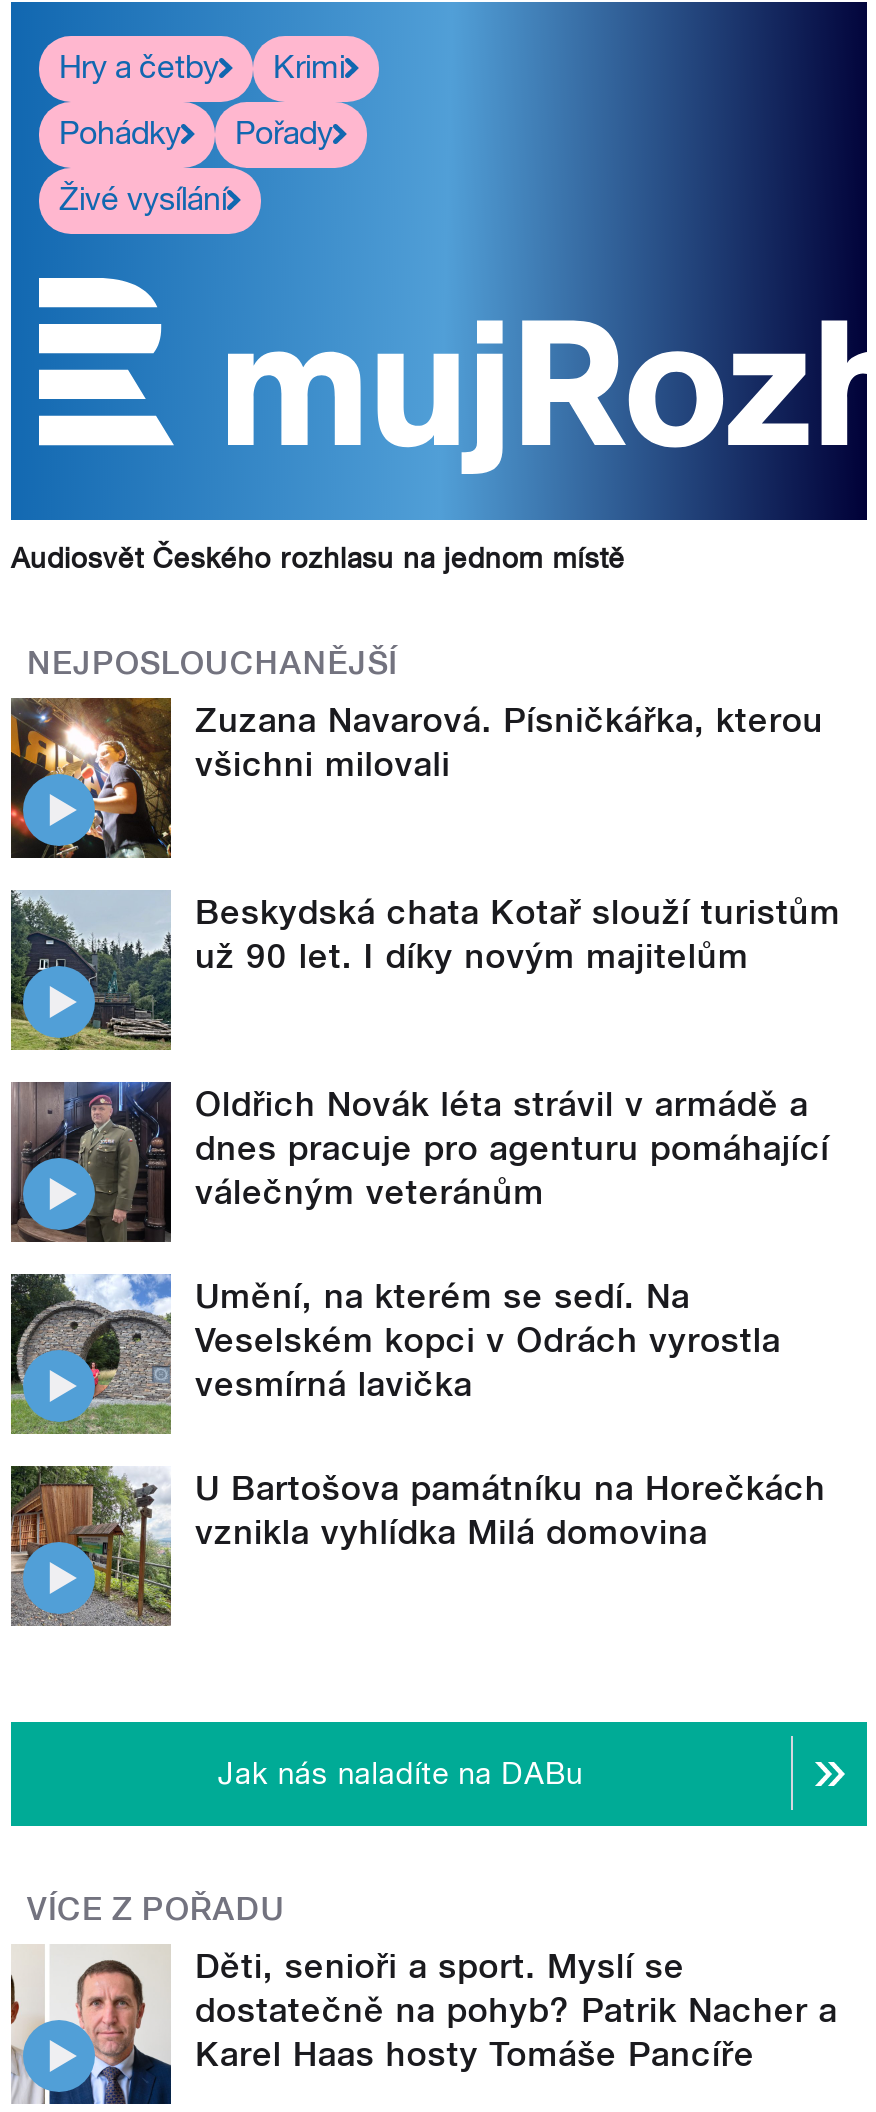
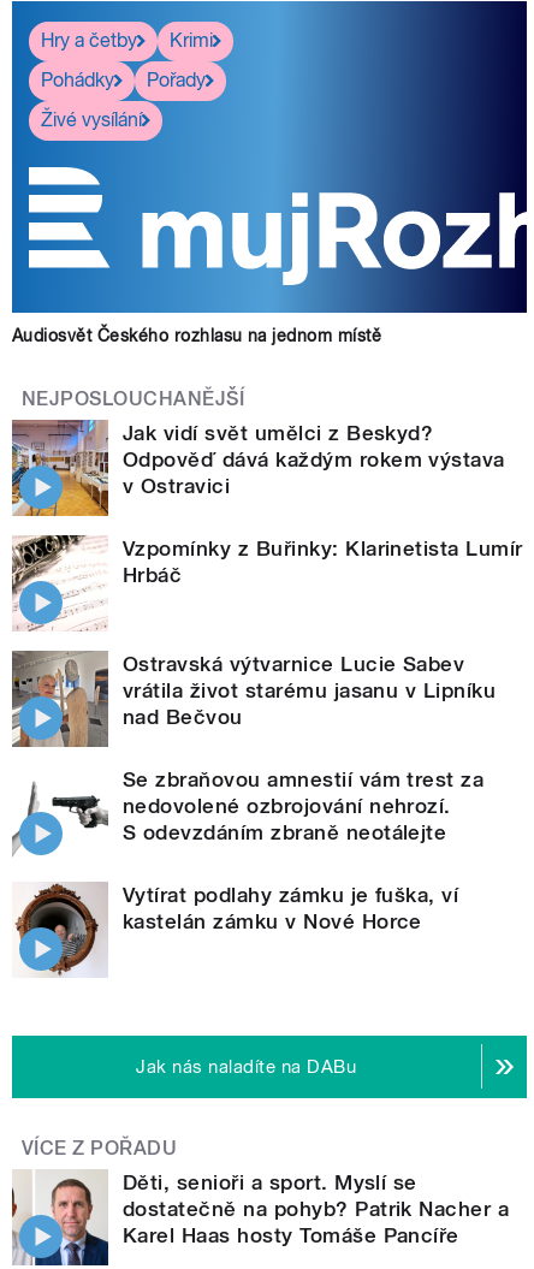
[9,696,824,860] [image] | Zuzana Navarová. Písničkářka, kterou | všichni milovali -> [11,419,505,517] [image] | Jak vidí svět umělci z Beskyd? | Odpověď dává každým rokem výstava | v Ostravici
[9,890,841,1052] [image] | Beskydská chata Kotař slouží turistům | už 90 let. I díky novým majitelům -> [12,534,523,631] [image] | Vzpomínky z Buřinky: Klarinetista Lumír | Hrbáč
[9,1080,830,1244] [image] | Oldřich Novák léta strávil v armádě a | dnes pracuje pro agenturu pomáhající | válečným veteránům -> [12,651,496,748] [image] | Ostravská výtvarnice Lucie Sabev | vrátila život starému jasanu v Lipníku | nad Bečvou
[9,1272,781,1436] [image] | Umění, na kterém se sedí. Na | Veselském kopci v Odrách vyrostla | vesmírná lavička -> [12,766,484,862] [image] | Se zbraňovou amnestií vám trest za | nedovolené ozbrojování nehrozí. | S odevzdáním zbraně neotálejte
[9,1464,826,1628] [image] | U Bartošova památníku na Horečkách | vznikla vyhlídka Milá domovina -> [12,882,459,978] [image] | Vytírat podlahy zámku je fuška, ví | kastelán zámku v Nové Horce

